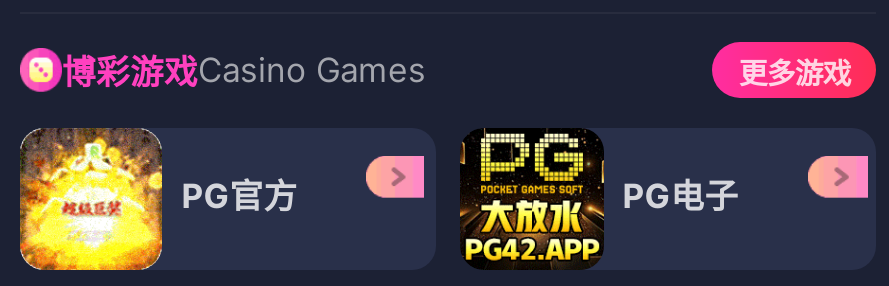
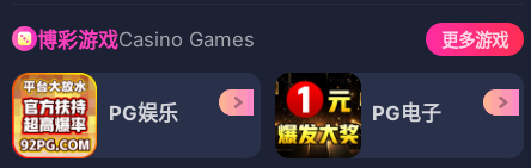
[20,127,298,271] [image] | PG官方 -> [11,71,178,158] [image] | PG娱乐
[464,131,600,263] [image] -> [277,76,359,153] [image]

